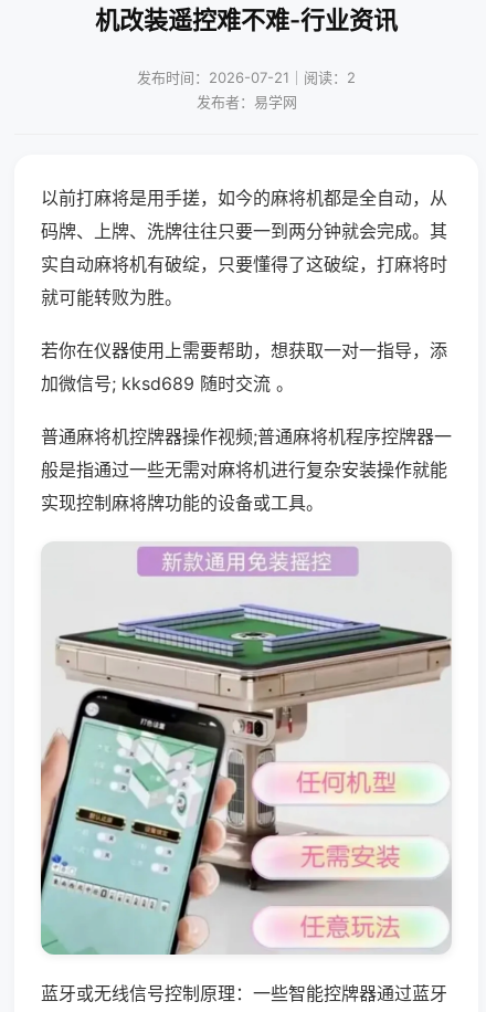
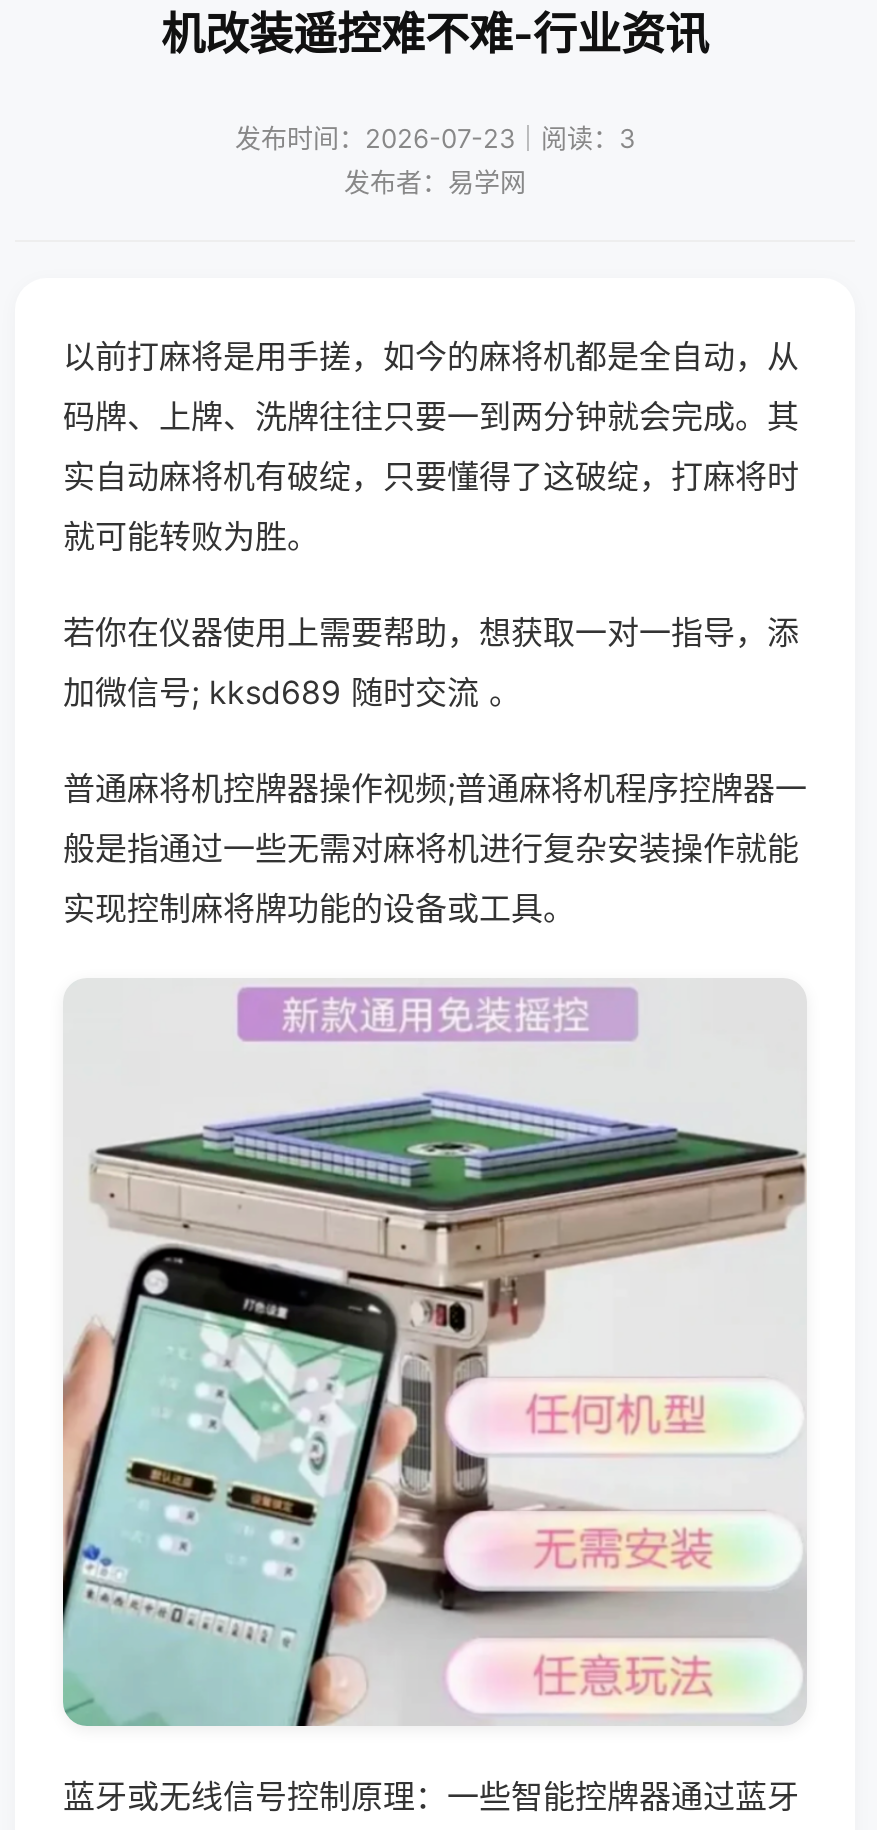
[137,68,356,86] 发布时间：2026-07-21｜阅读：2 -> [235,122,635,154] 发布时间：2026-07-23｜阅读：3

